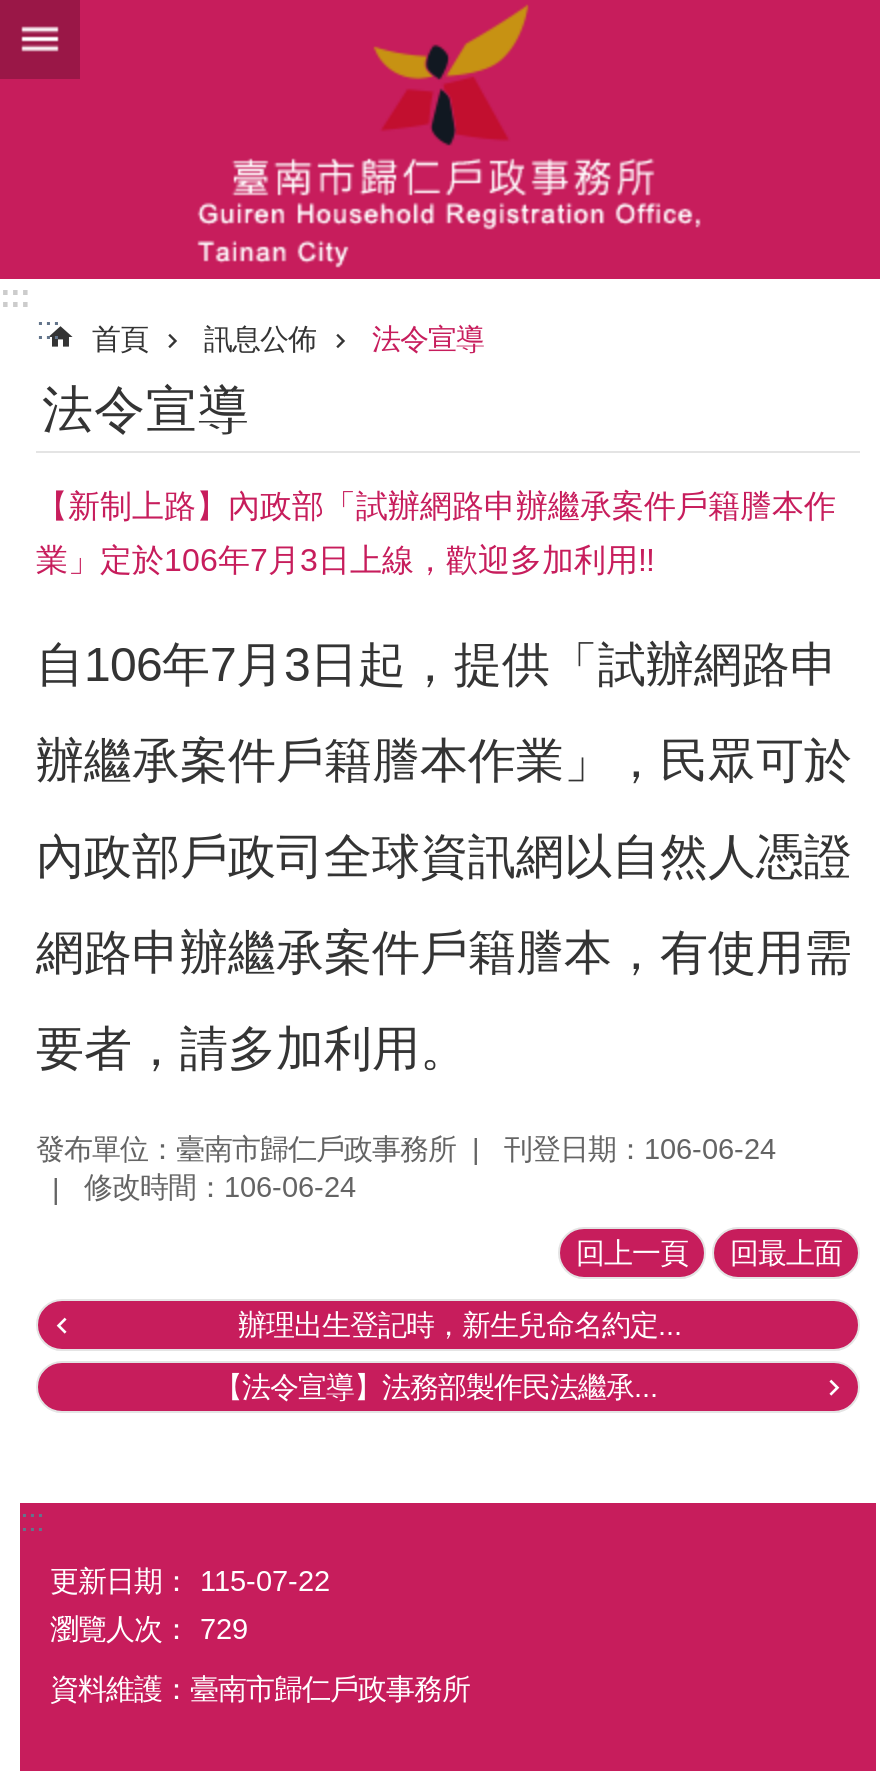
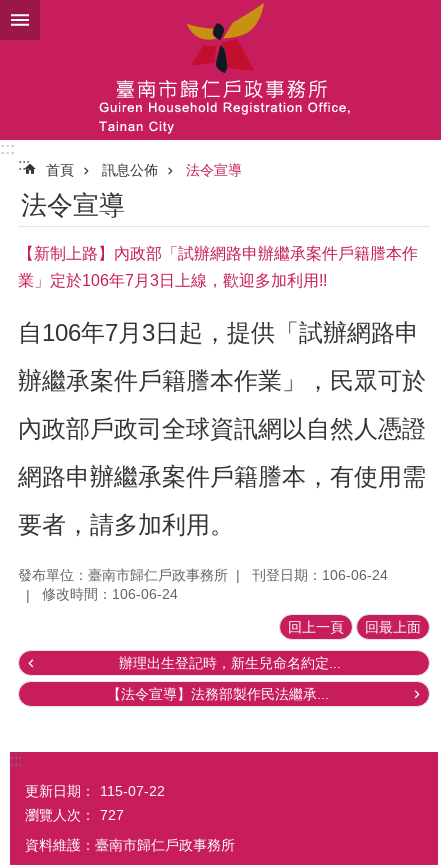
[50,1614,248,1646] 瀏覽人次： 729 -> [25,807,124,823] 瀏覽人次： 727

